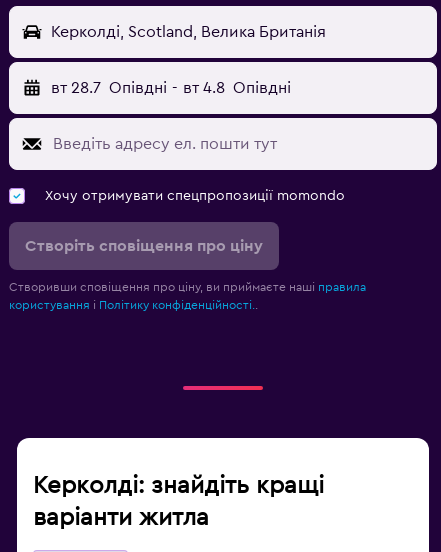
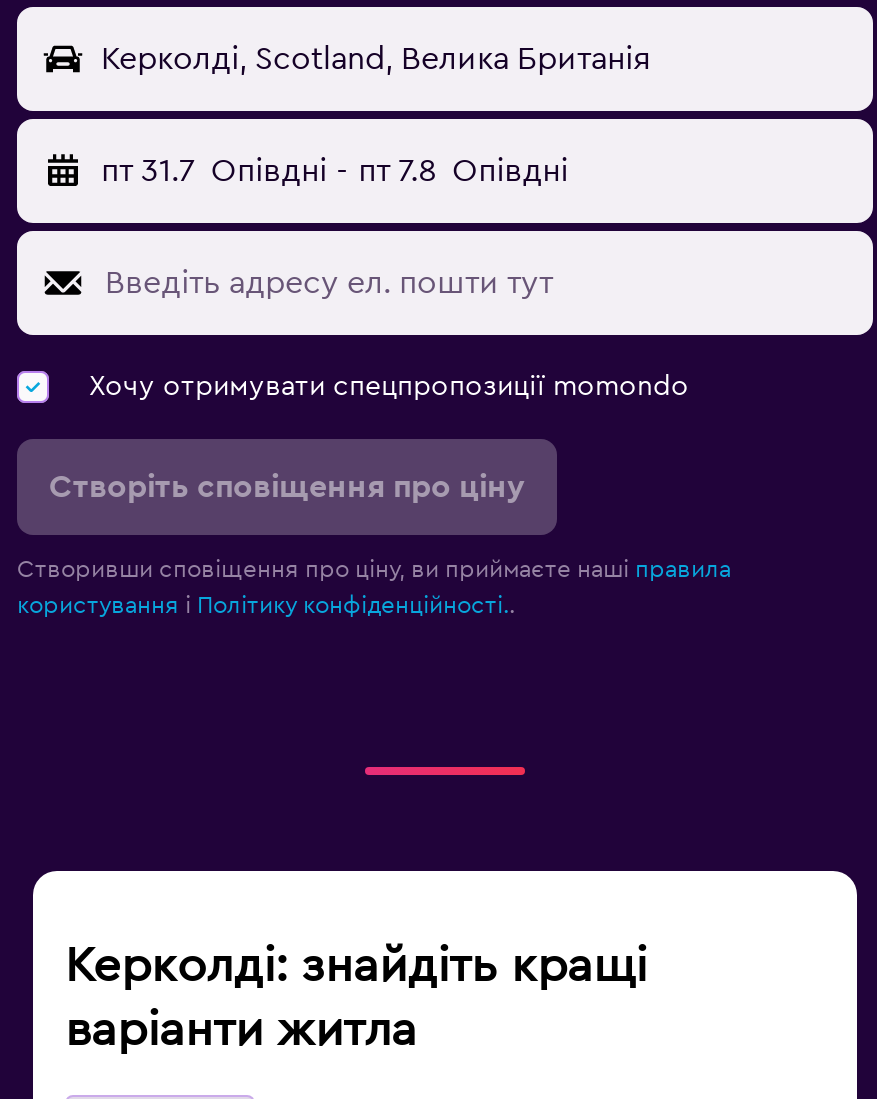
[51,80,291,96] вт 28.7 Опівдні - вт 4.8 Опівдні -> [101,156,568,188] пт 31.7 Опівдні - пт 7.8 Опівдні

